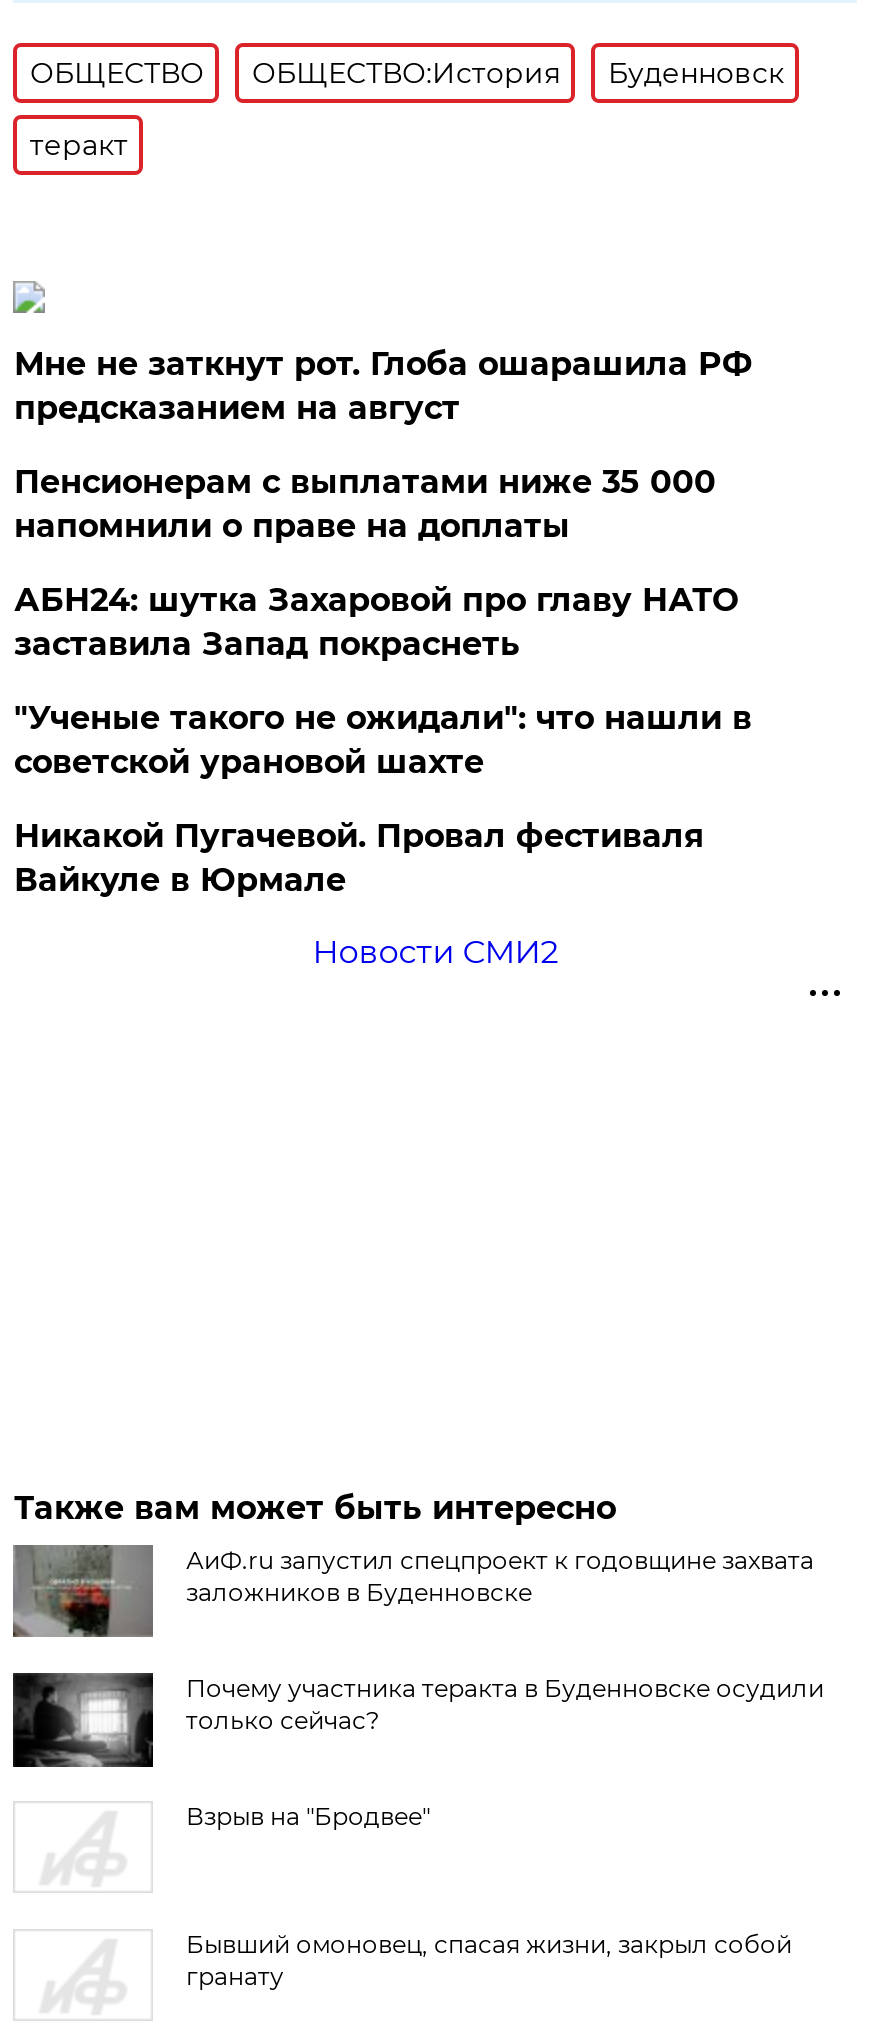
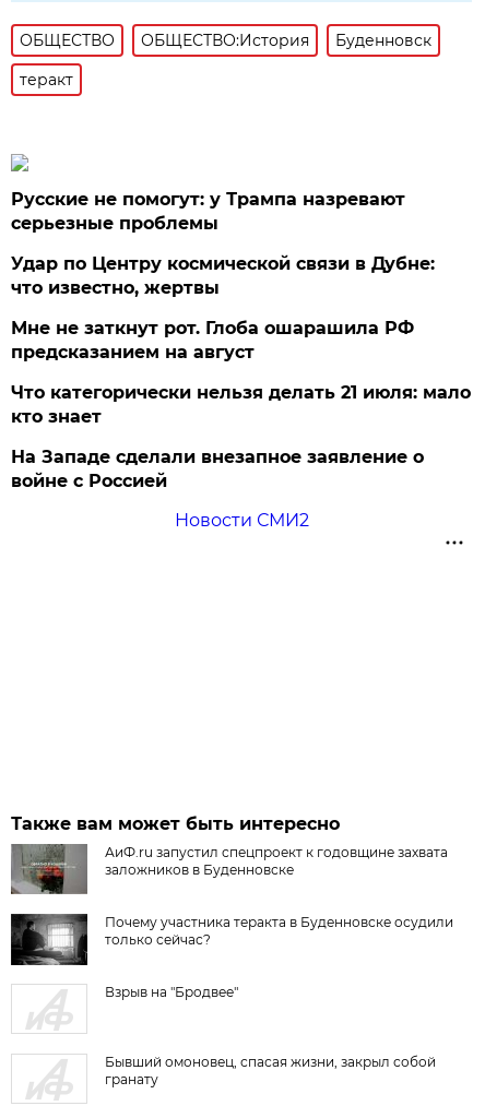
none -> [11,189,435,298] Русские не помогут: у Трампа назревают | серьезные проблемы | Удар по Центру космической связи в Дубне: | что известно, жертвы
moved [14,346,752,428] -> [11,318,414,363]: Мне не заткнут рот. Глоба ошарашила РФ | предсказанием на август
[14,464,752,900] Пенсионерам с выплатами ниже 35 000 | напомнили о праве на доплаты | АБН24: шутка Захаровой про главу НАТО | заставила Запад покраснеть | "Ученые такого не ожидали": что нашли в | советской урановой шахте | Никакой Пугачевой. Провал фестиваля | Вайкуле в Юрмале -> [11,382,471,492] Что категорически нельзя делать 21 июля: мало | кто знает | На Западе сделали внезапное заявление о | войне с Россией

